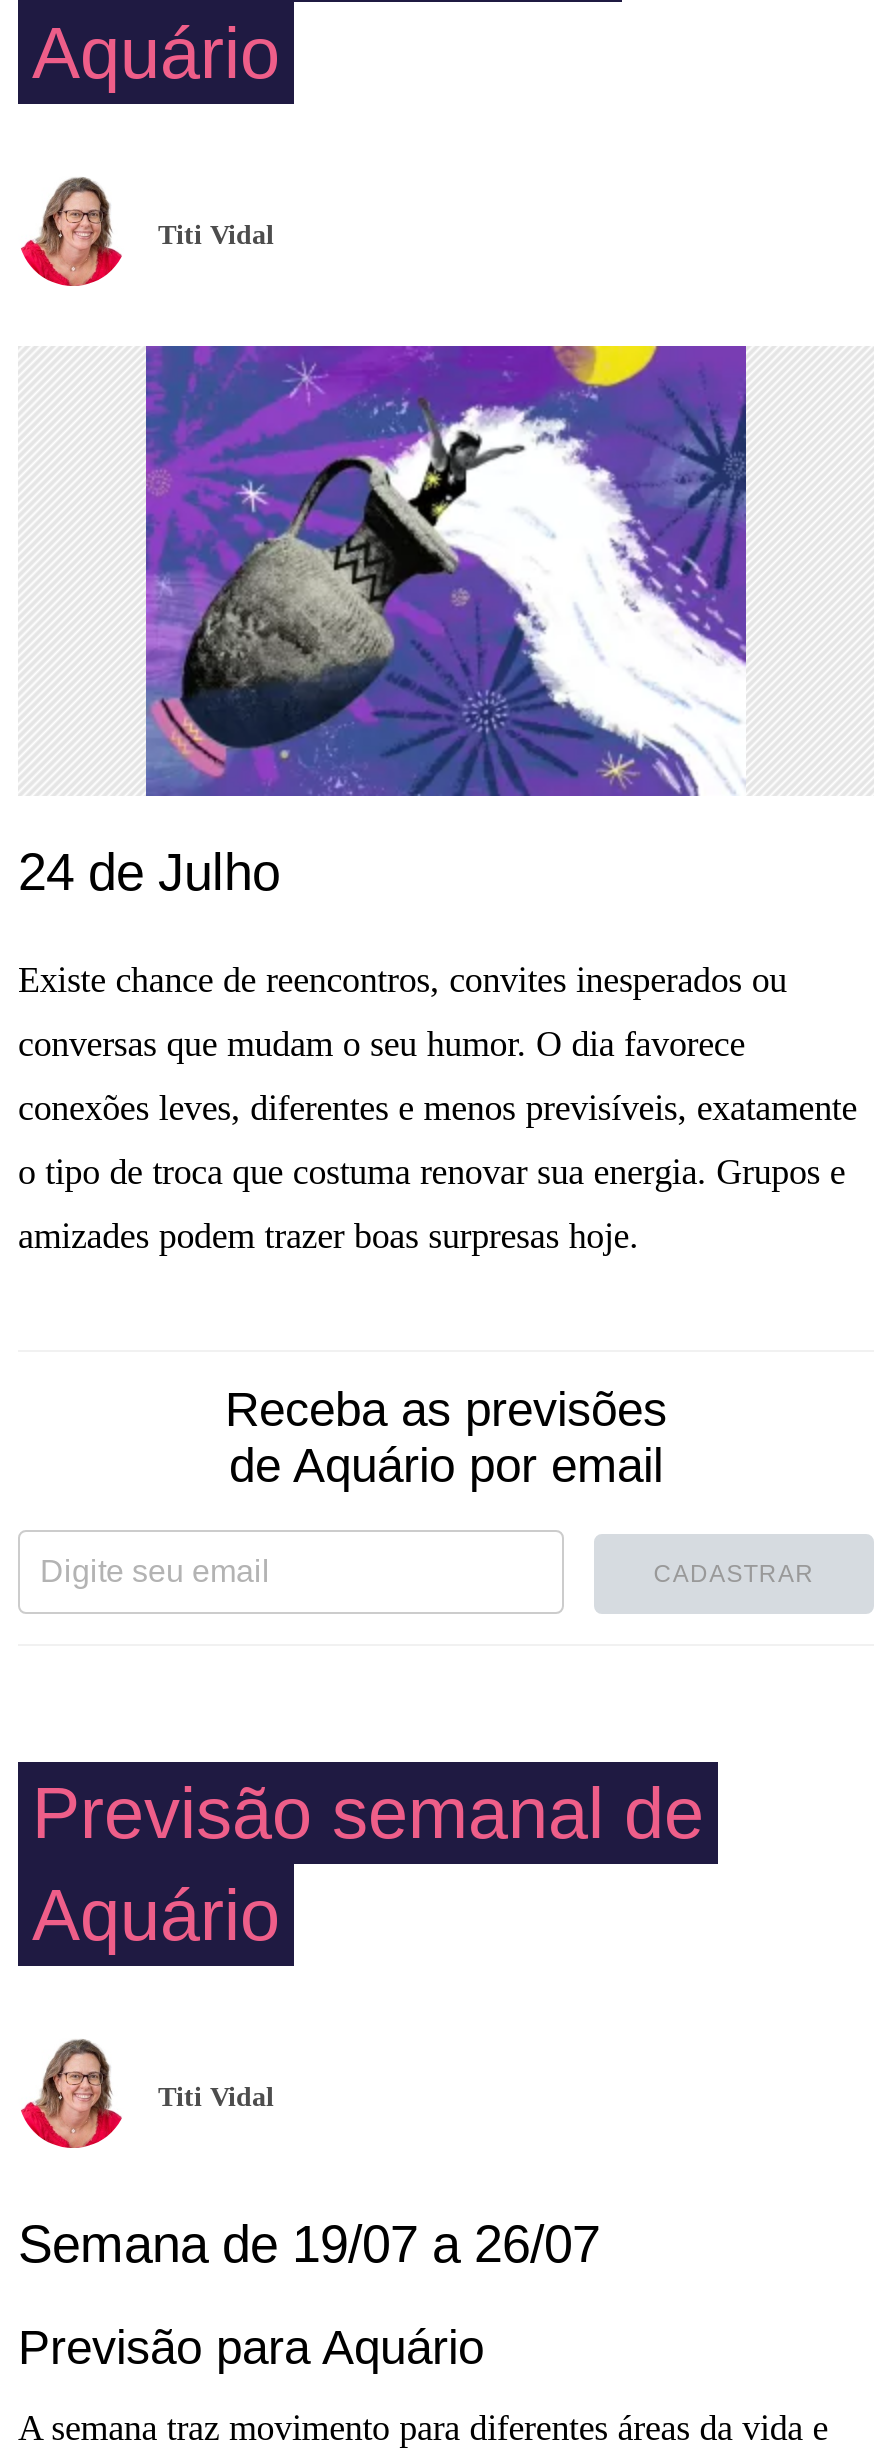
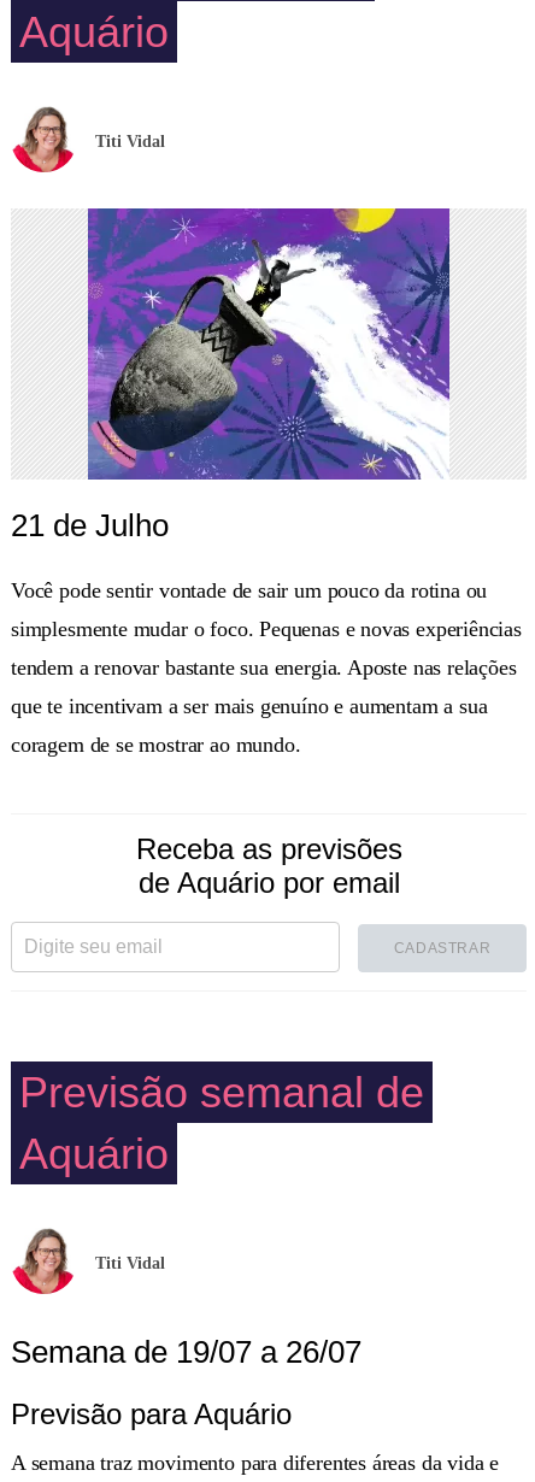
[18,842,280,902] 24 de Julho -> [11,507,169,543] 21 de Julho
[18,960,787,1000] Existe chance de reencontros, convites inesperados ou -> [11,578,487,602] Você pode sentir vontade de sair um pouco da rotina ou
[18,1024,745,1064] conversas que mudam o seu humor. O dia favorece -> [11,617,522,641] simplesmente mudar o foco. Pequenas e novas experiências
[18,1088,857,1128] conexões leves, diferentes e menos previsíveis, exatamente -> [11,655,516,680] tendem a renovar bastante sua energia. Aposte nas relações
[18,1152,846,1192] o tipo de troca que costuma renovar sua energia. Grupos e -> [11,694,487,718] que te incentivam a ser mais genuíno e aumentam a sua
[18,1216,639,1256] amizades podem trazer boas surpresas hoje. -> [11,733,301,757] coragem de se mostrar ao mundo.

